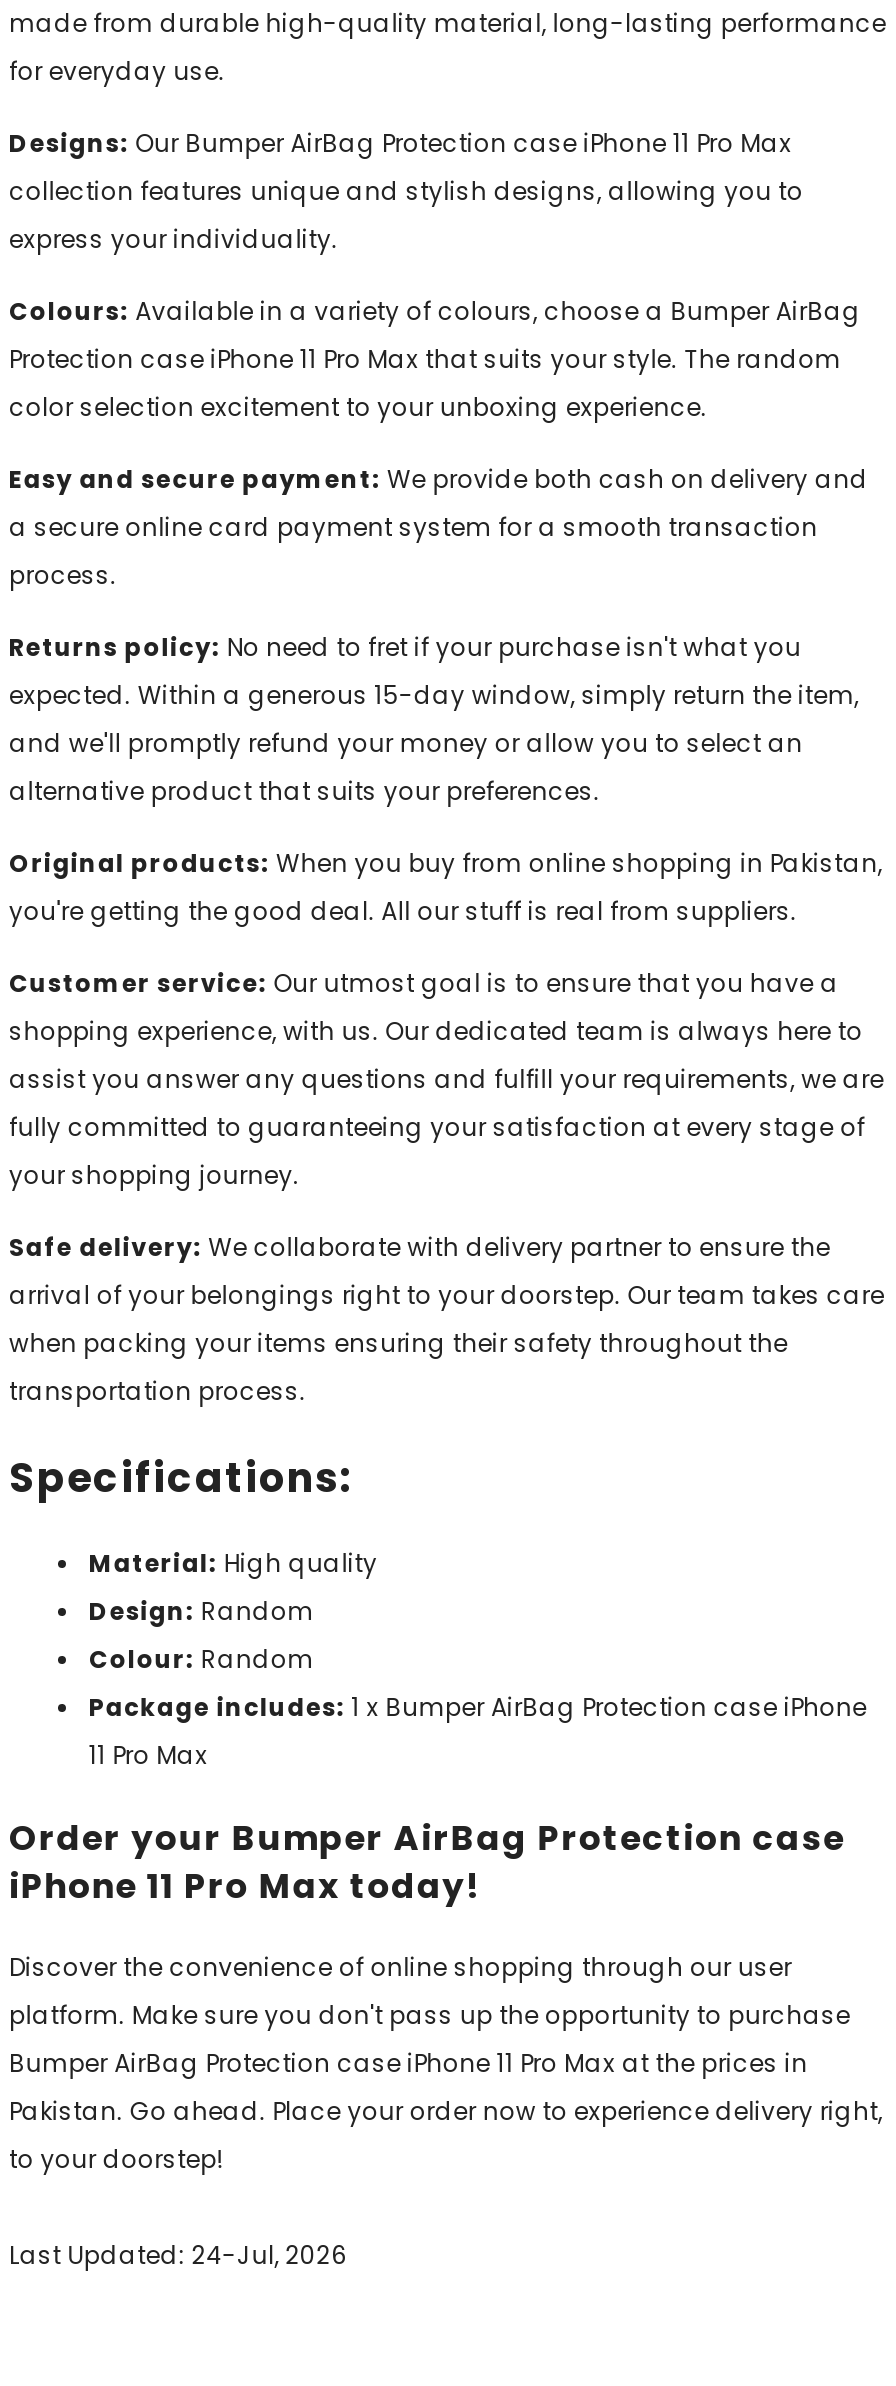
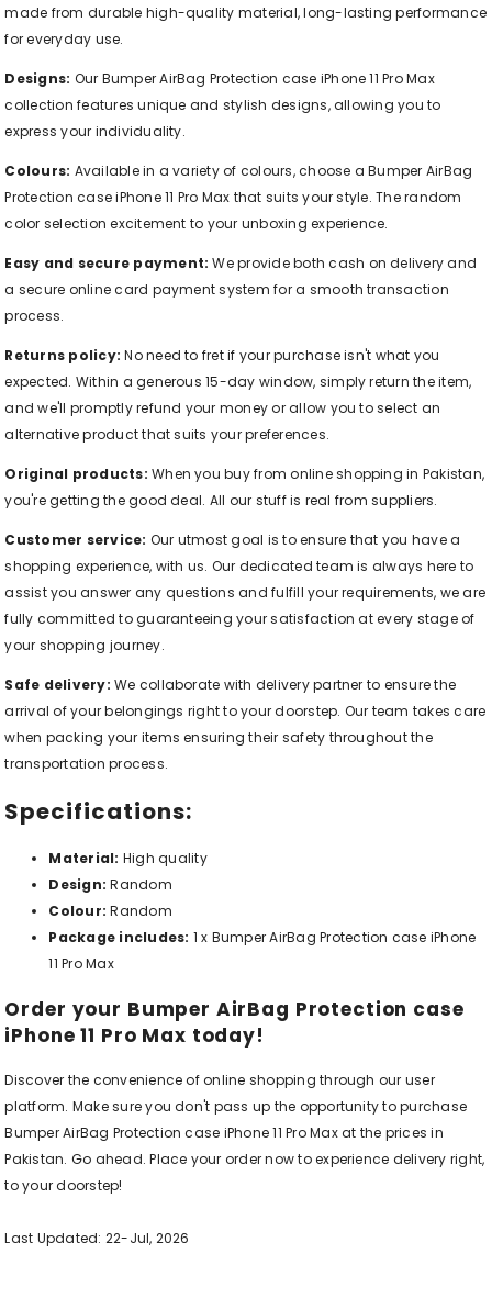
[9,2237,347,2271] Last Updated: 24-Jul, 2026 -> [5,1228,190,1247] Last Updated: 22-Jul, 2026

